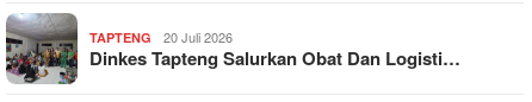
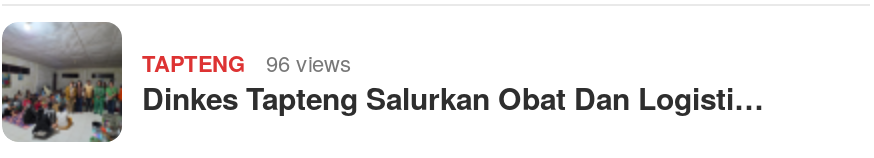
[89,28,233,47] TAPTENG 20 Juli 2026 -> [142,45,352,77] TAPTENG 96 views

